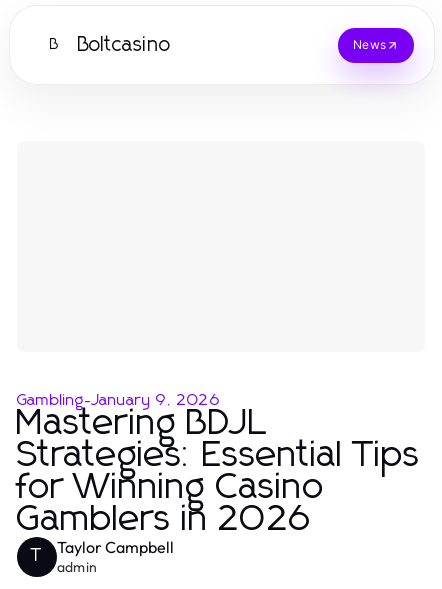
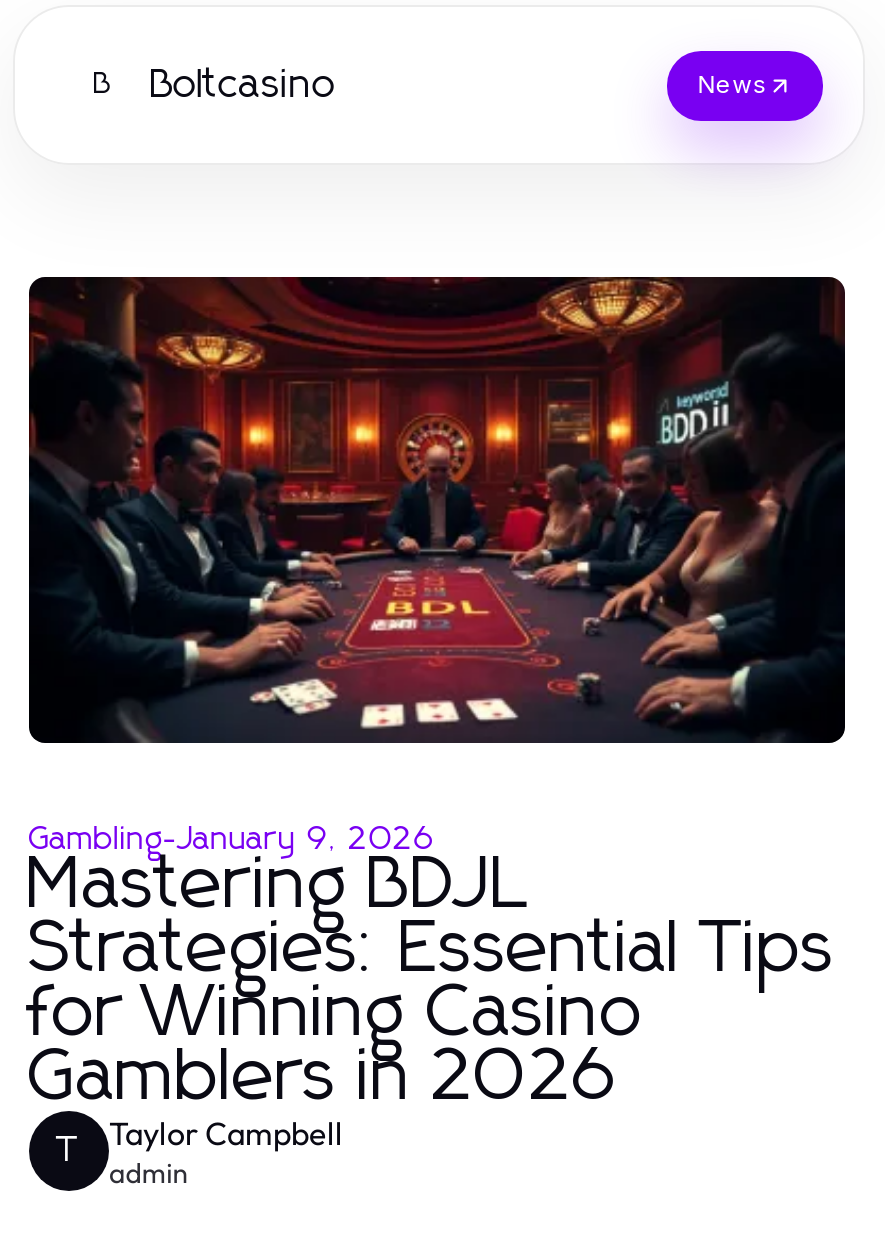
none -> [27,275,847,745] [image]

